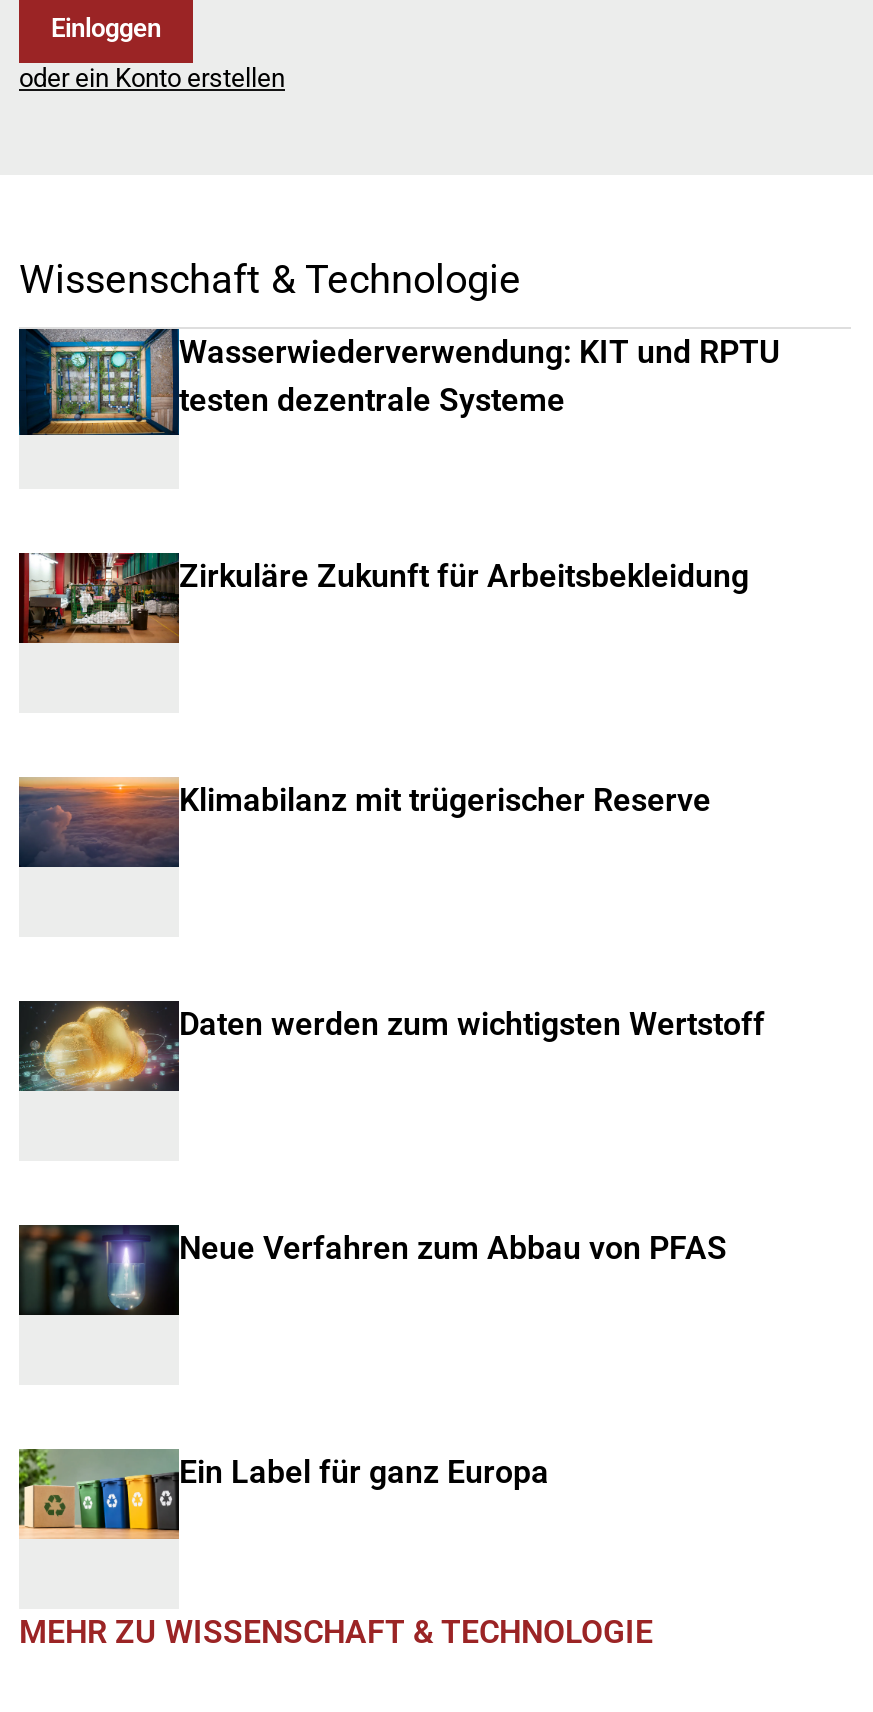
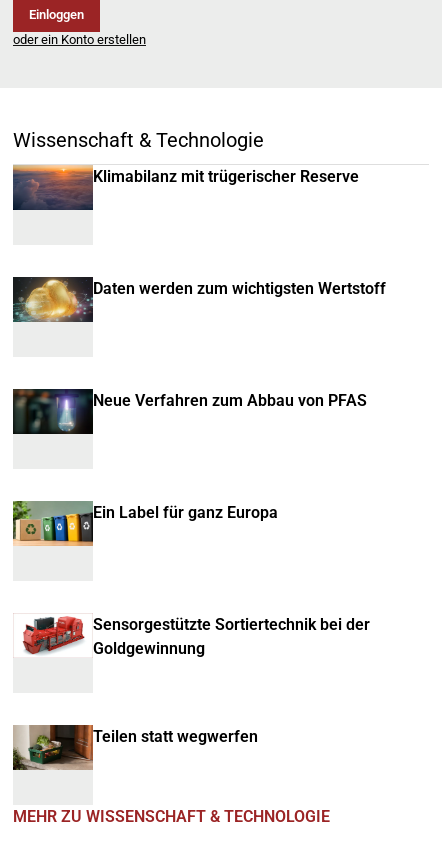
[17,327,781,437] [image] | Wasserwiederverwendung: KIT und RPTU | testen dezentrale Systeme -> none
[19,551,749,645] [image] | Zirkuläre Zukunft für Arbeitsbekleidung -> none
moved [17,777,765,1491] -> [12,165,386,522]: [image] | Klimabilanz mit trügerischer Reserve | Daten werden zum wichtigsten Wertstoff | Neue Verfahren zum Abbau von PFAS | Ein Label für ganz Europa
moved [15,1447,177,1541] -> [11,500,92,547]: [image]
none -> [12,724,258,771] [image] | Teilen statt wegwerfen
none -> [22,615,370,658] [image] | Sensorgestützte Sortiertechnik bei der | Goldgewinnung

